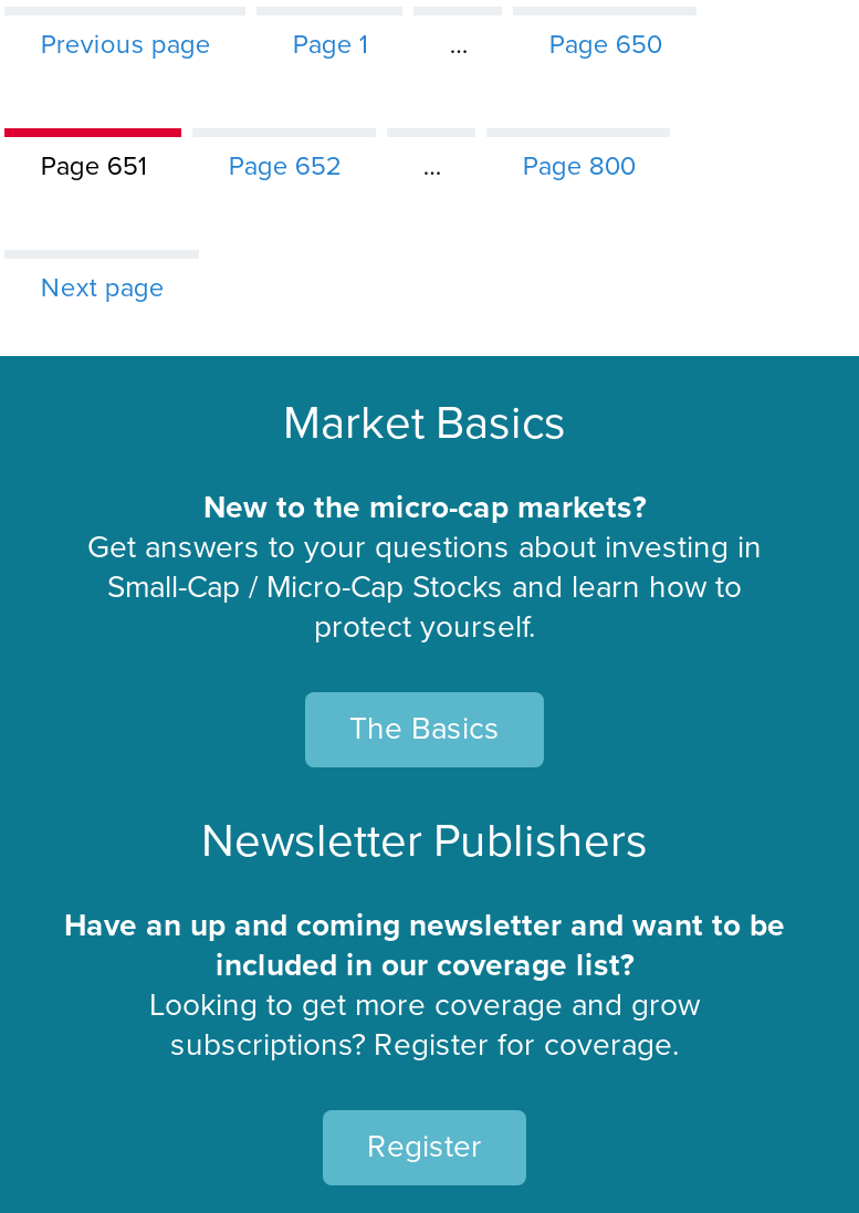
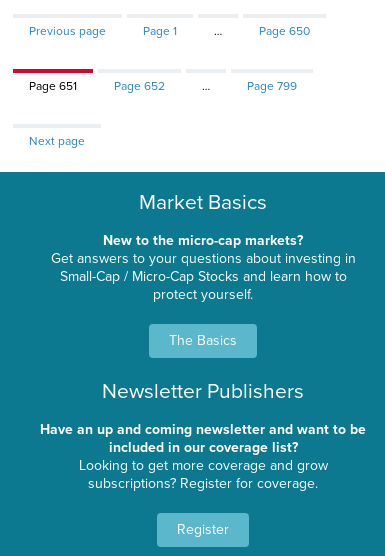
[523,149,635,180] Page 800 -> [247,79,297,93] Page 799

